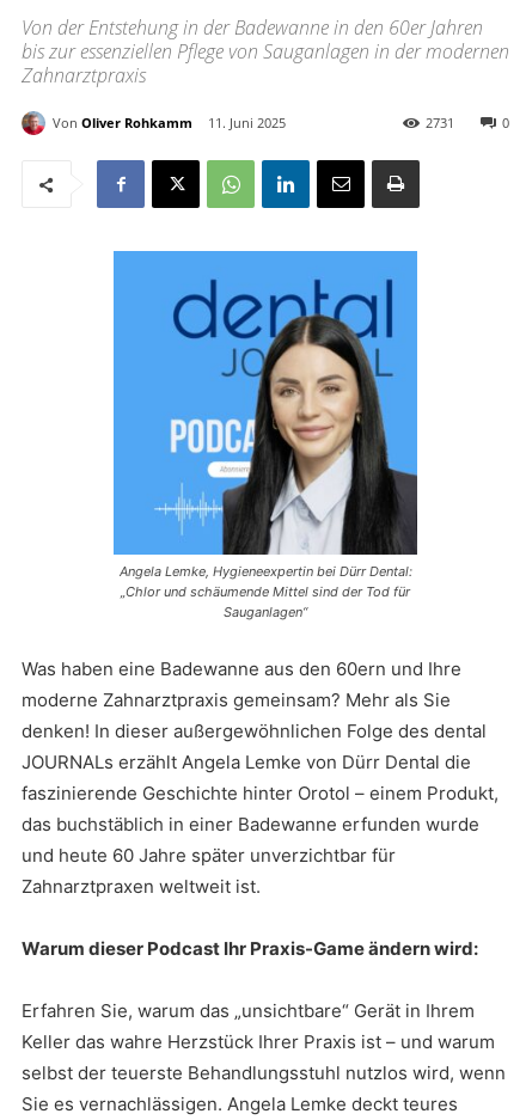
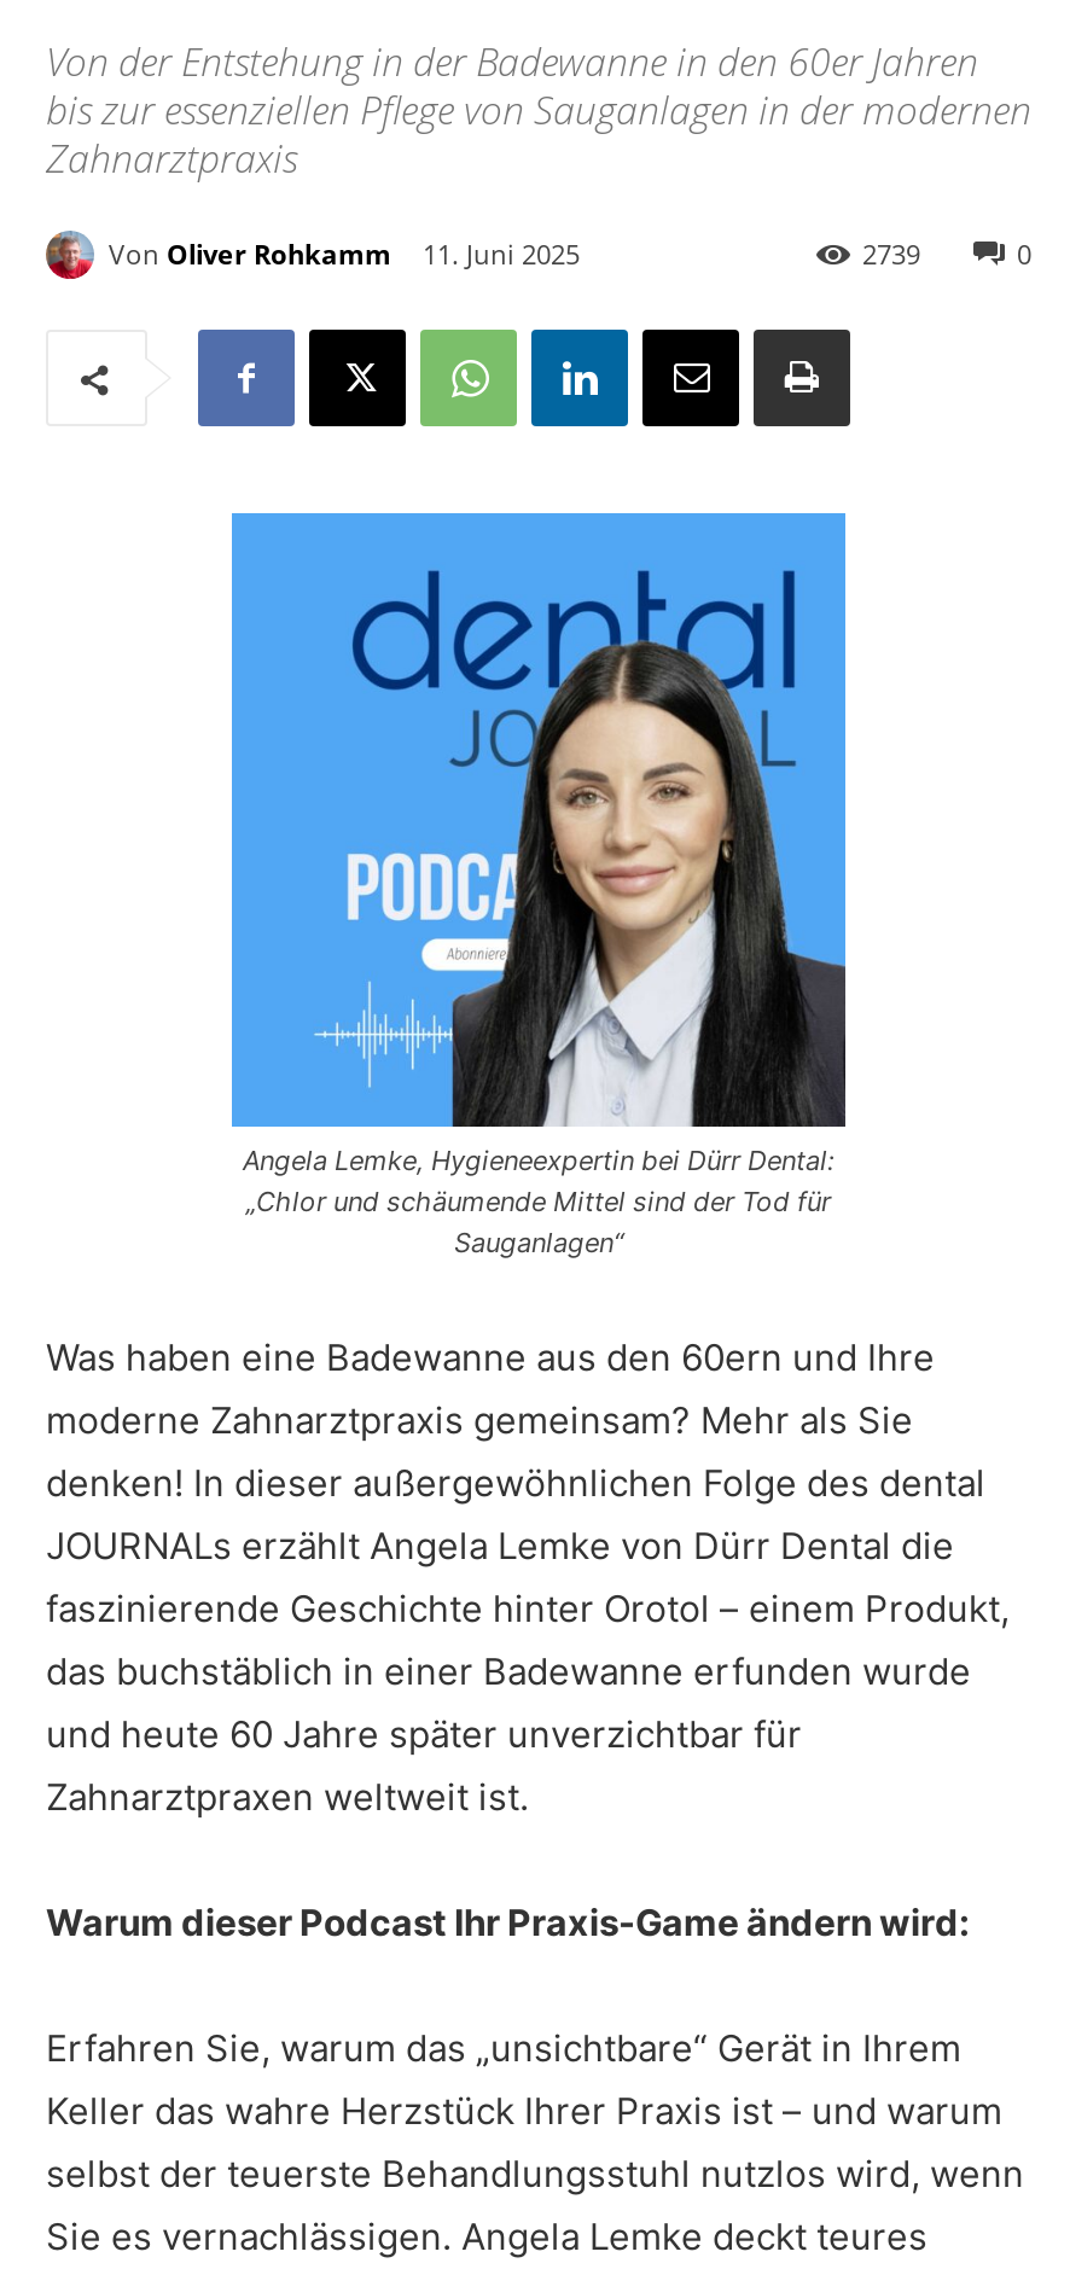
[426,114,454,132] 2731 -> [862,236,920,272] 2739

